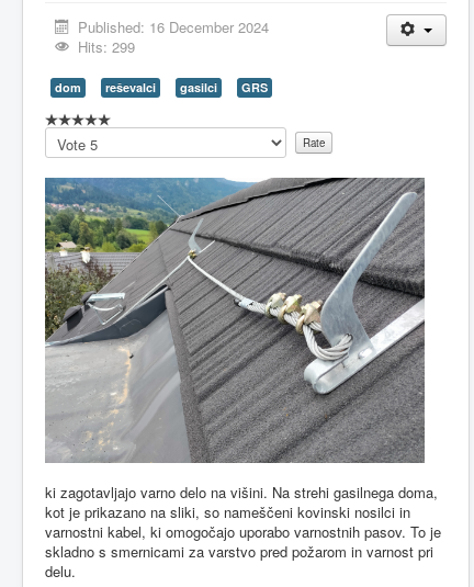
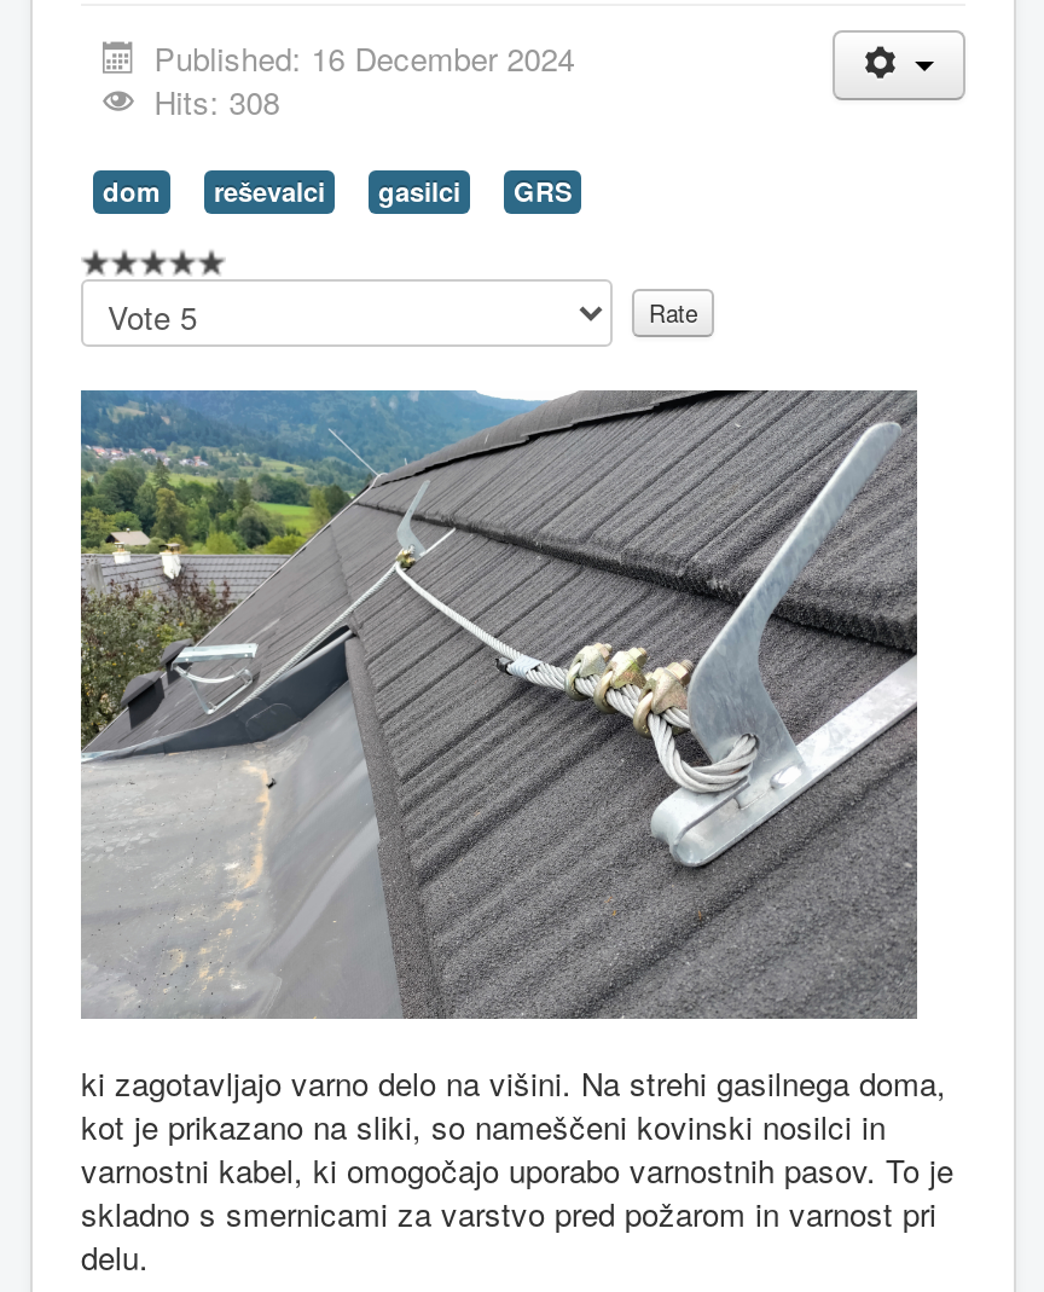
[78,36,135,57] Hits: 299 -> [154,79,280,124] Hits: 308

